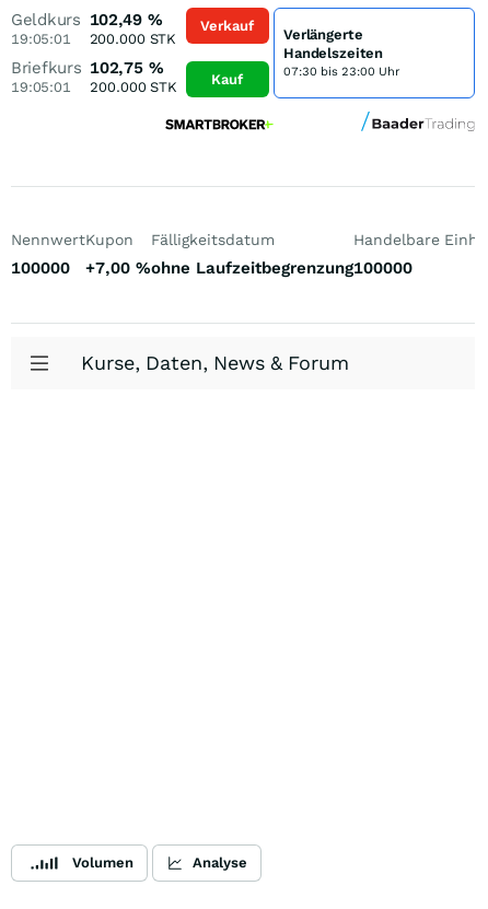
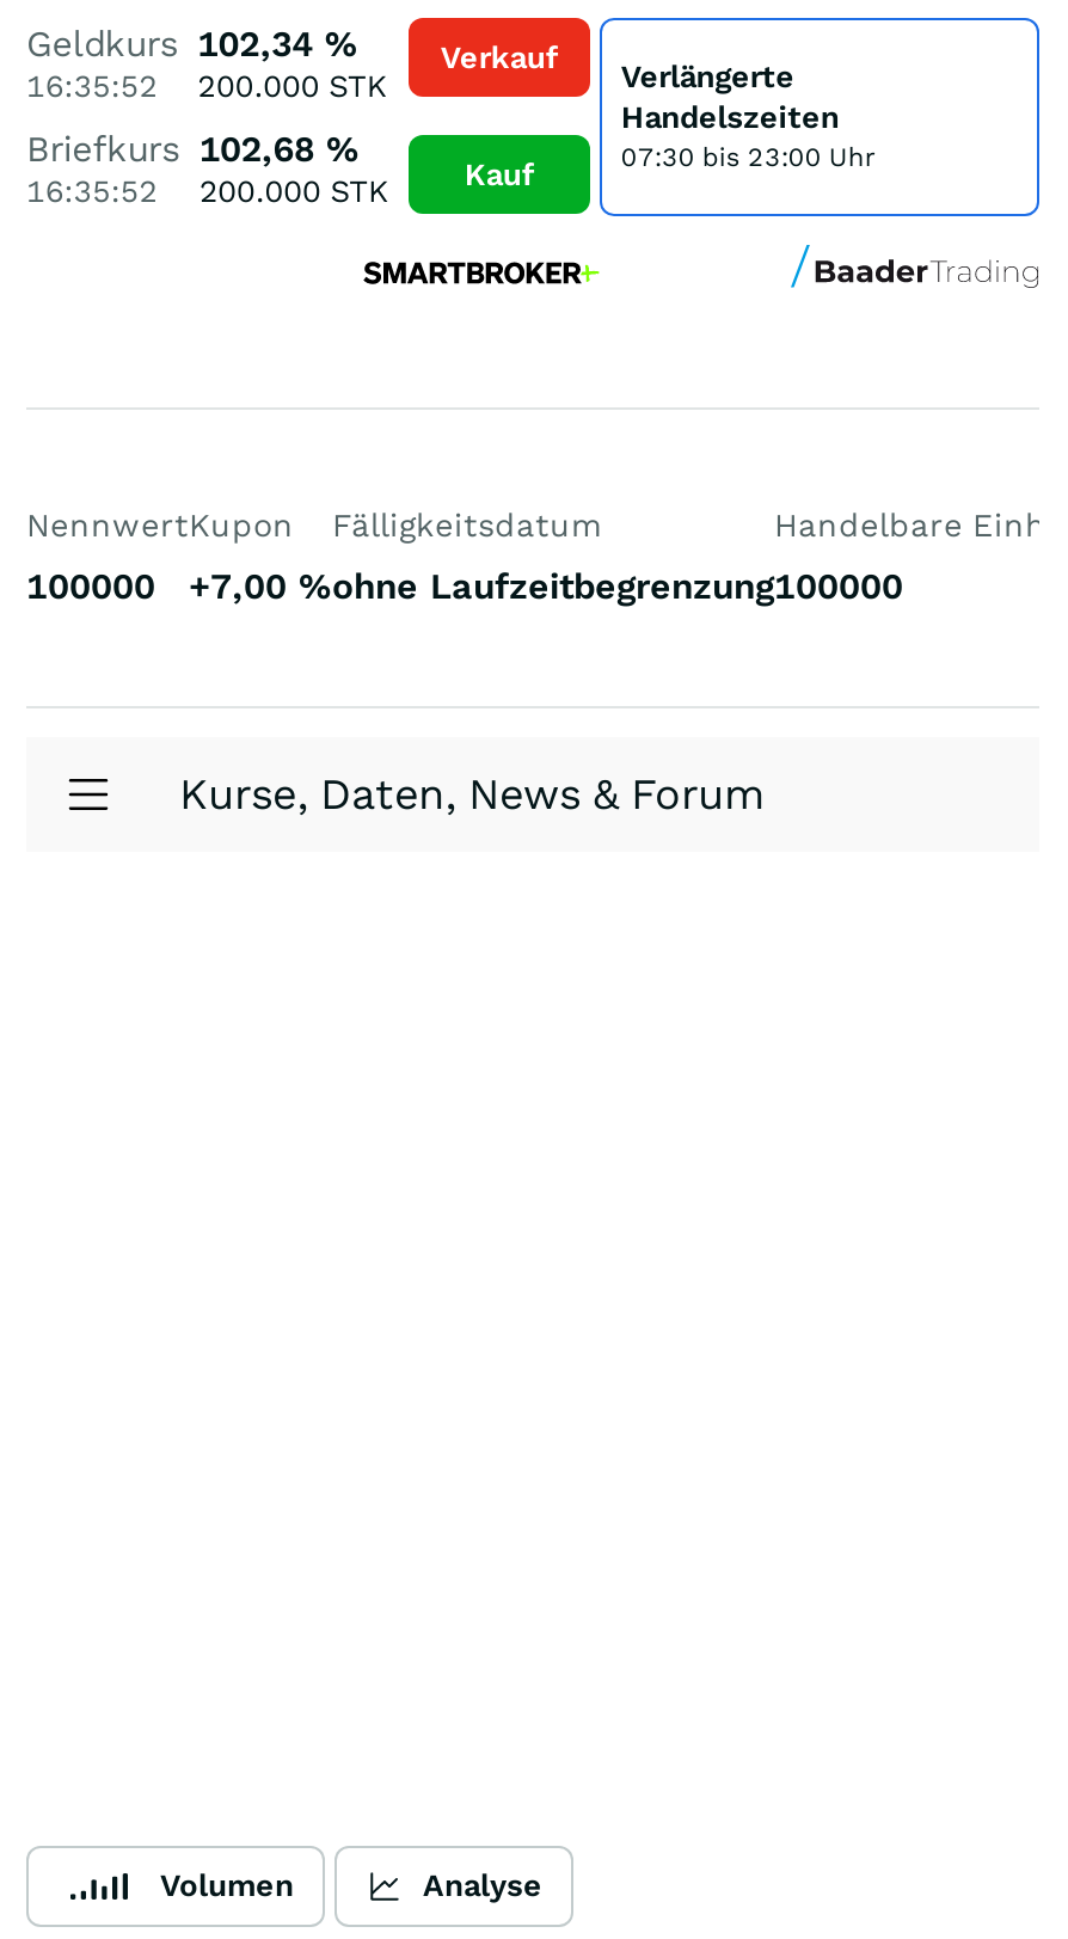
[11,10,162,30] Geldkurs 102,49 % -> [26,23,357,66] Geldkurs 102,34 %
[11,31,176,47] 19:05:01 200.000 STK -> [26,68,388,104] 16:35:52 200.000 STK
[11,58,163,78] Briefkurs 102,75 % -> [26,128,359,171] Briefkurs 102,68 %
[11,79,177,95] 19:05:01 200.000 STK -> [26,173,389,209] 16:35:52 200.000 STK

